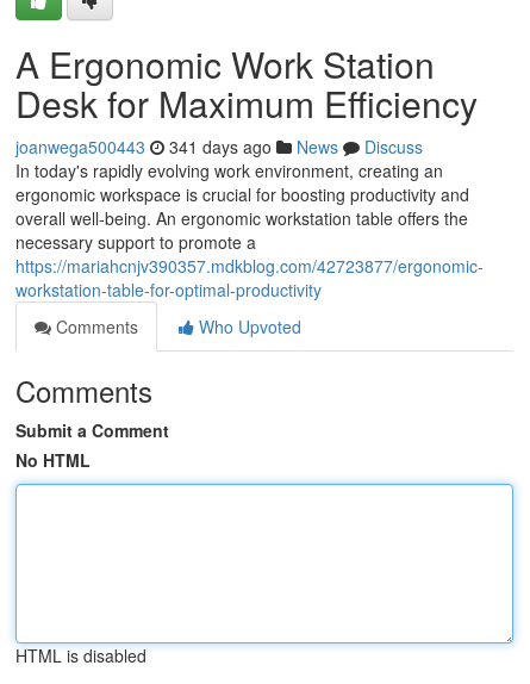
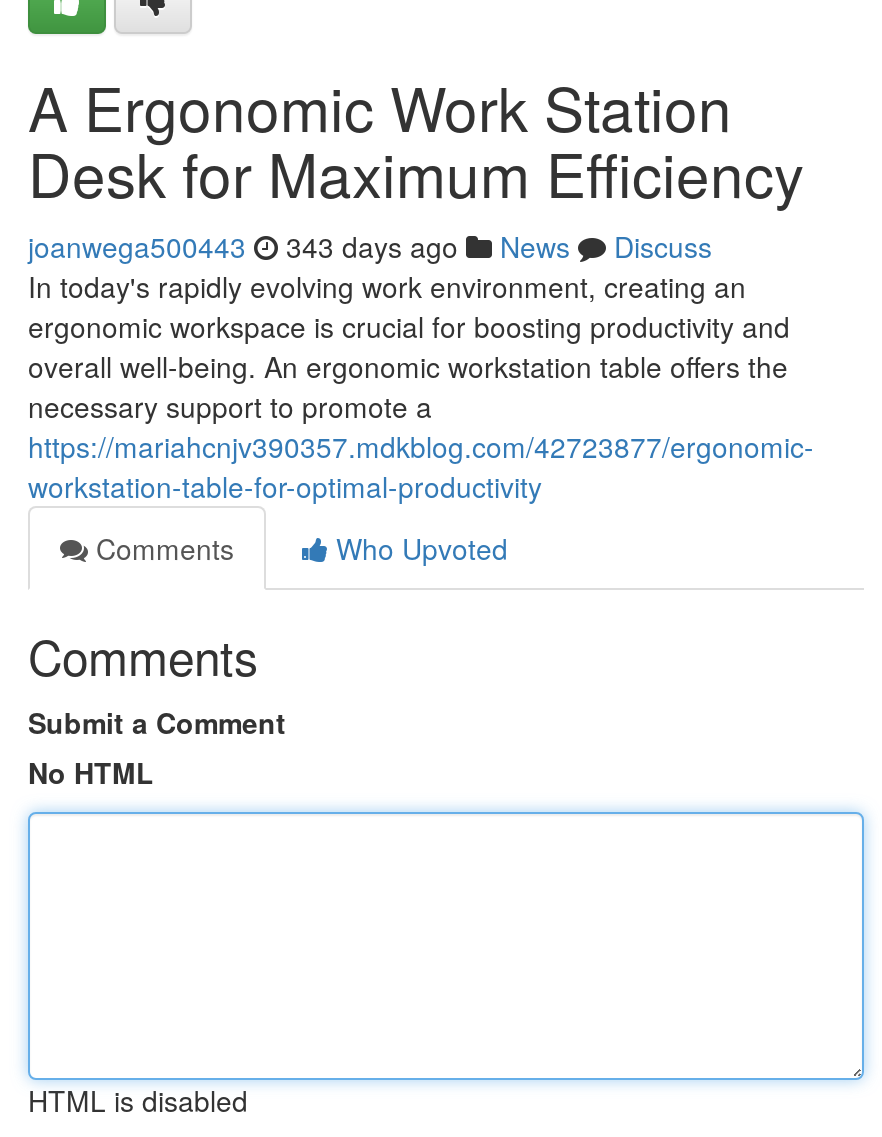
[15,135,423,158] joanwega500443 341 days ago News Discuss -> [28,226,712,266] joanwega500443 343 days ago News Discuss

